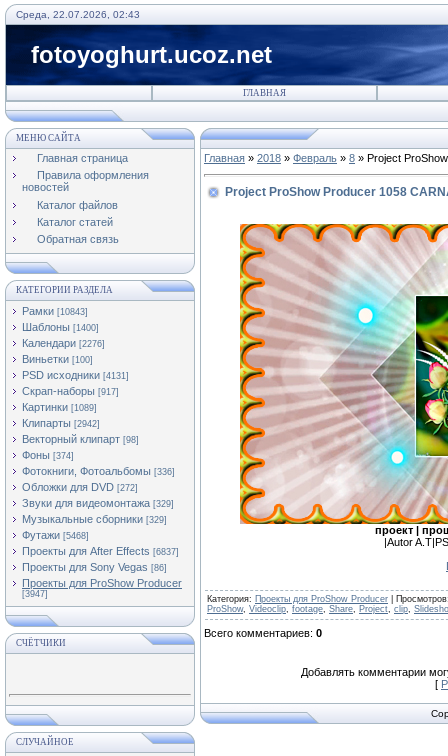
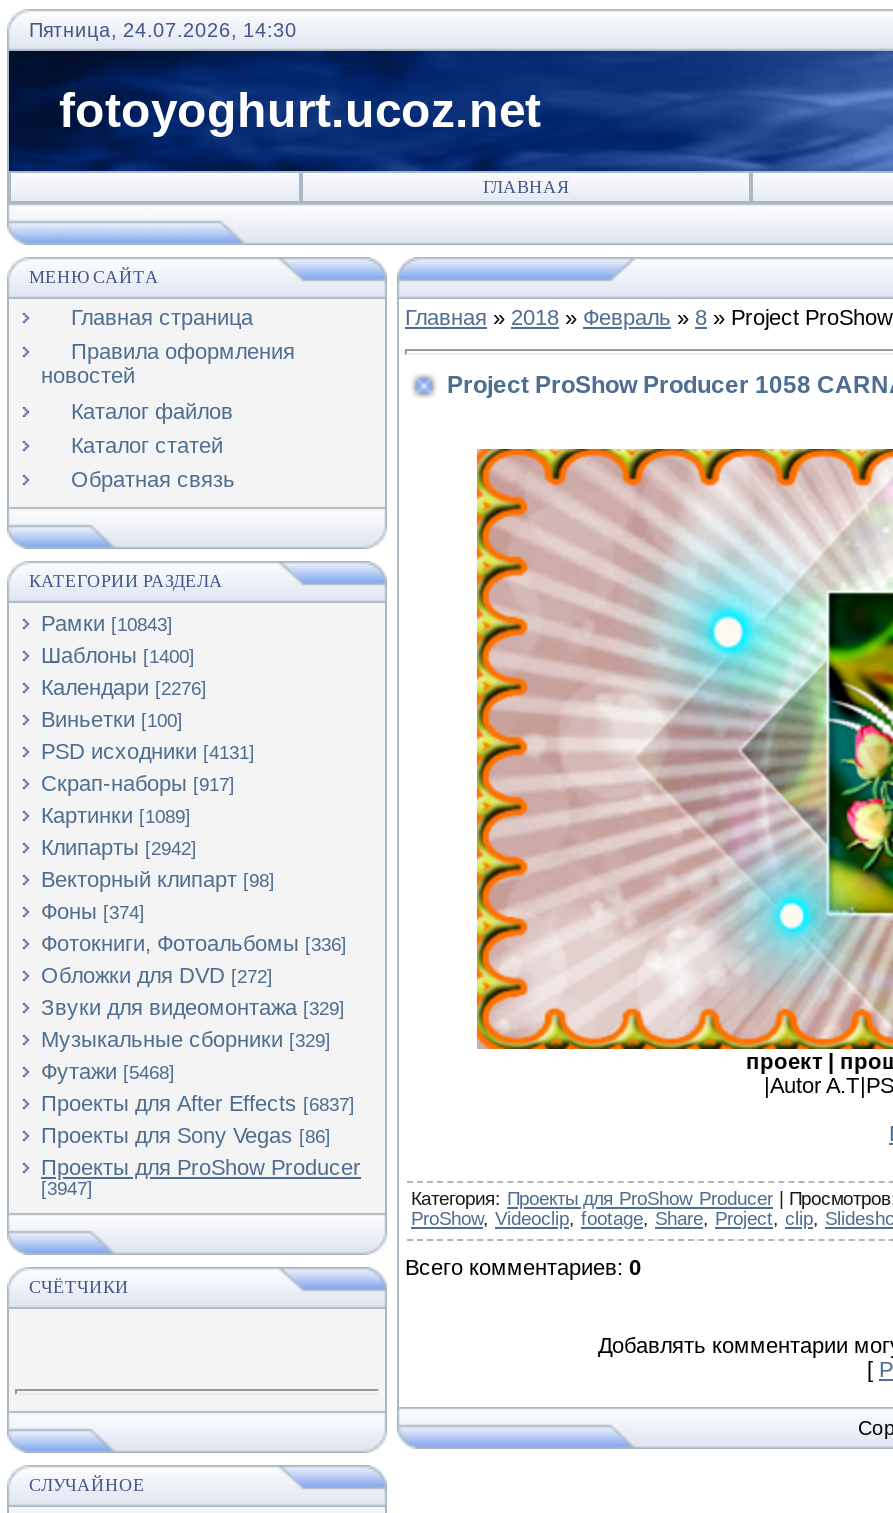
[16,9,140,20] Среда, 22.07.2026, 02:43 -> [29,19,297,41] Пятница, 24.07.2026, 14:30

